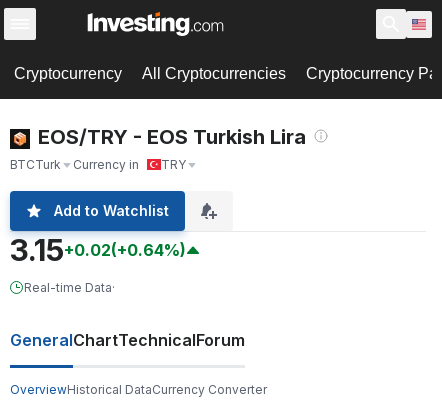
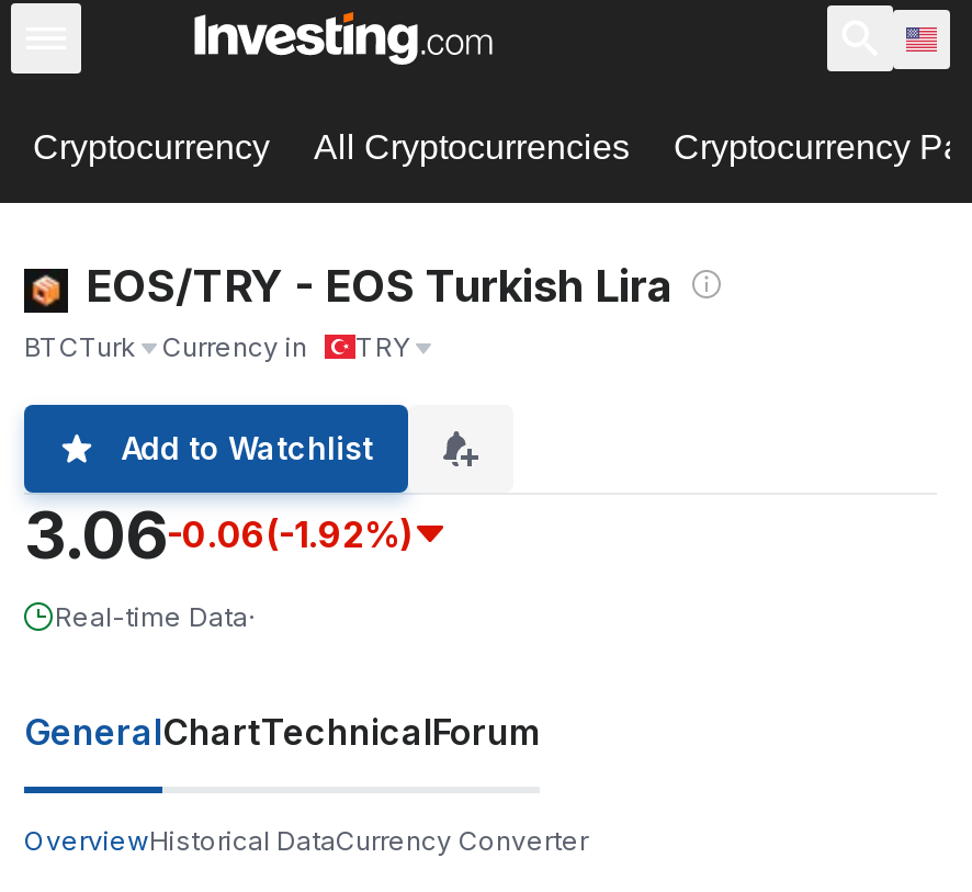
[10,232,186,268] 3.15+0.02(+0.64%) -> [24,494,412,573] 3.06-0.06(-1.92%)

